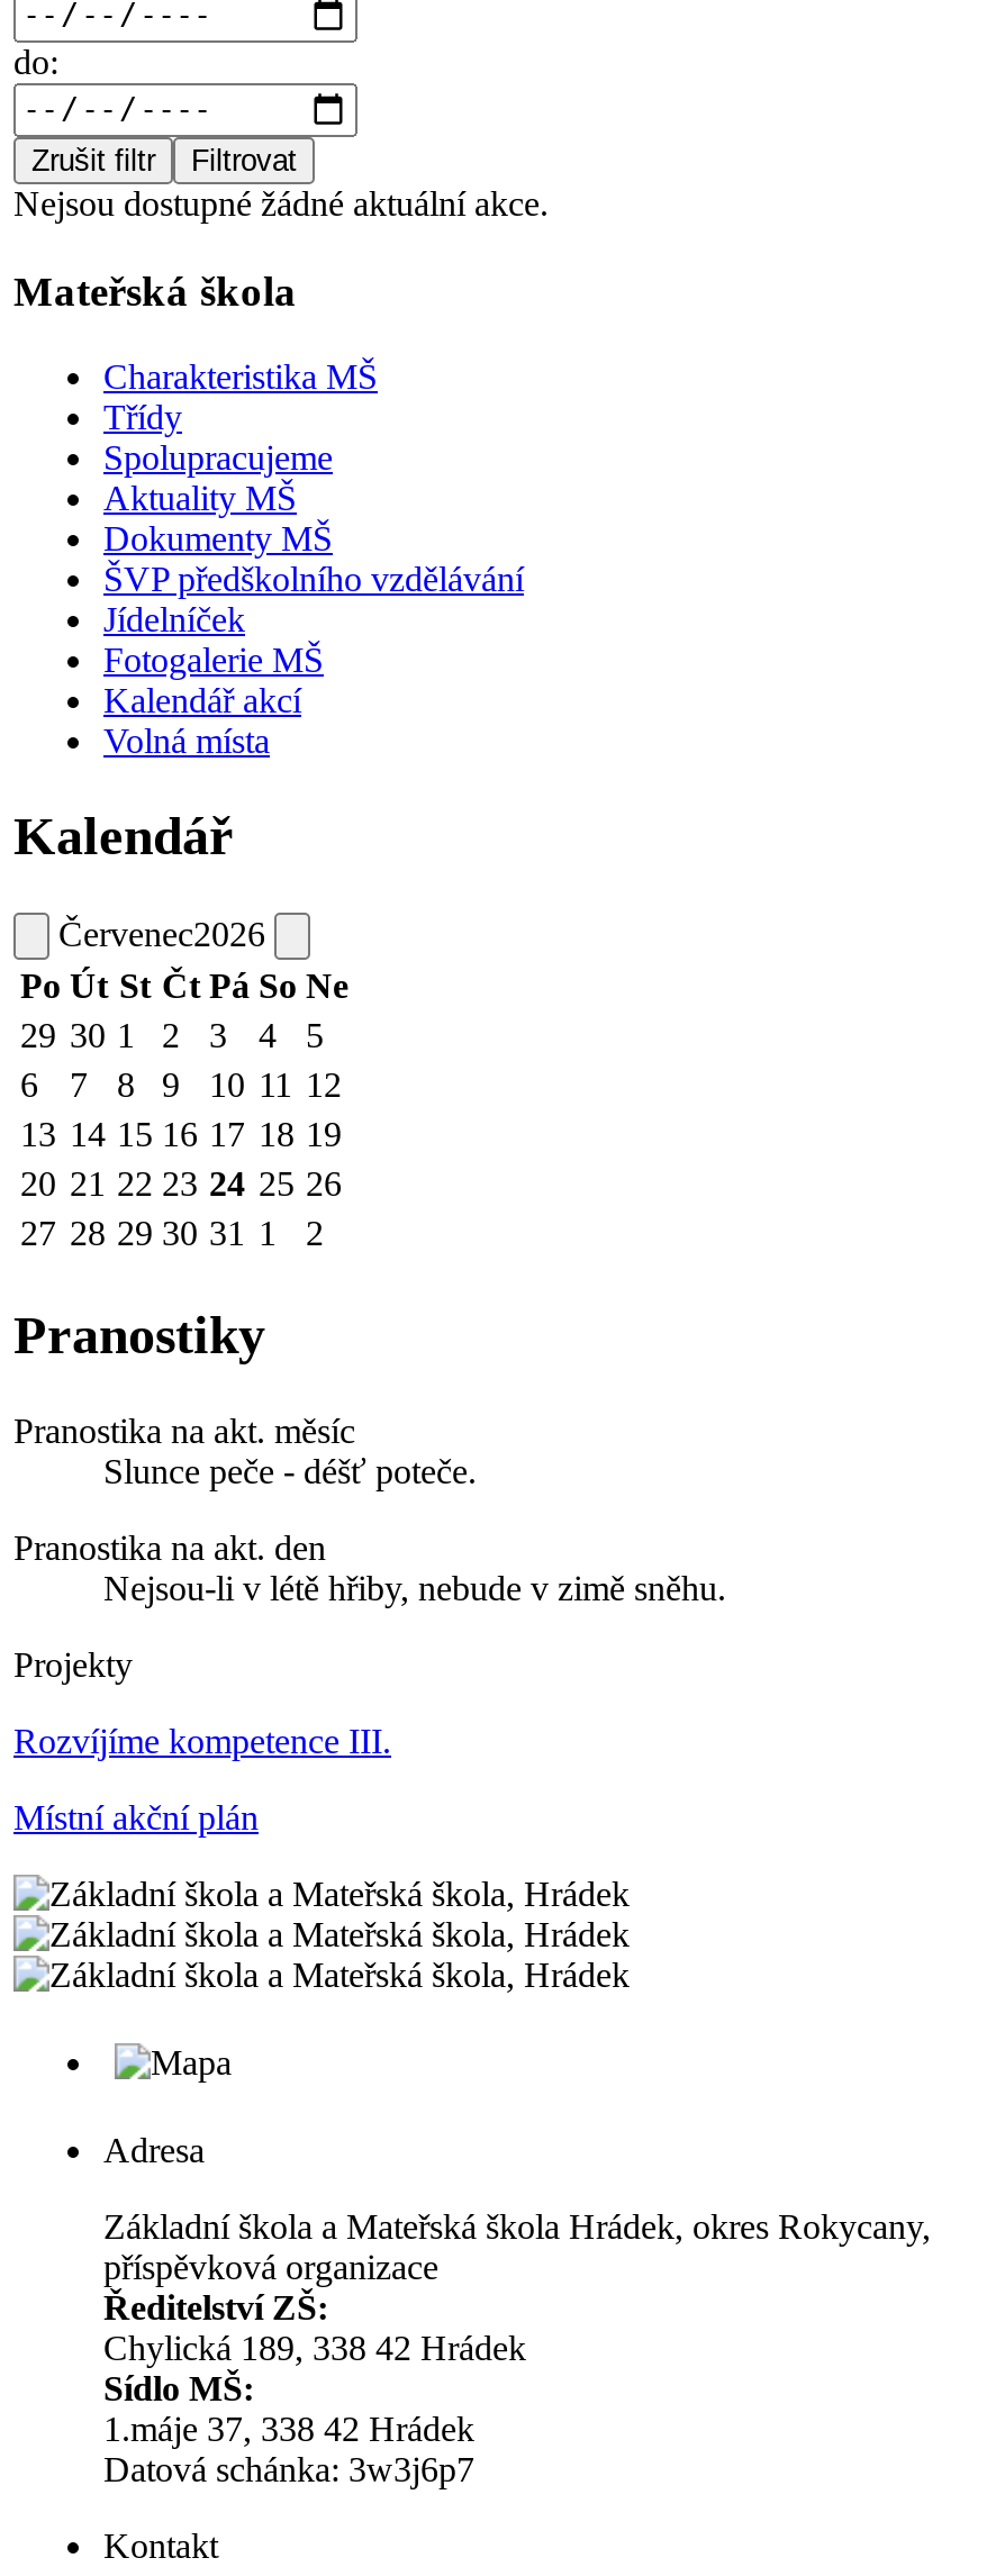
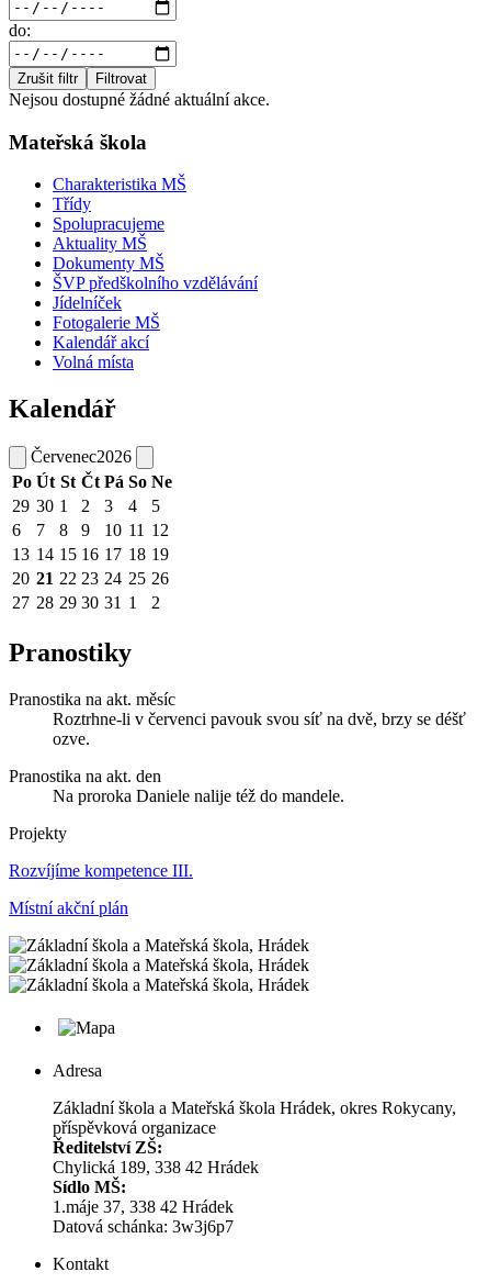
[103,1452,477,1490] Slunce peče - déšť poteče. -> [53,709,466,748] Roztrhne-li v červenci pavouk svou síť na dvě, brzy se déšť | ozve.
[103,1569,726,1607] Nejsou-li v létě hřiby, nebude v zimě sněhu. -> [53,786,344,805] Na proroka Daniele nalije též do mandele.

